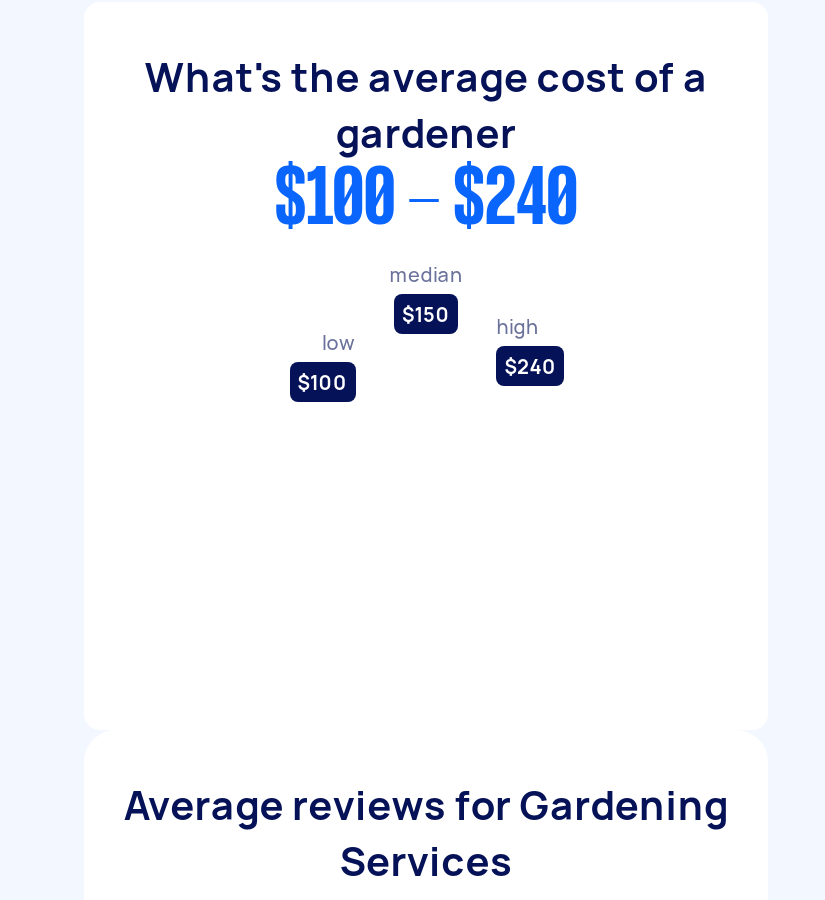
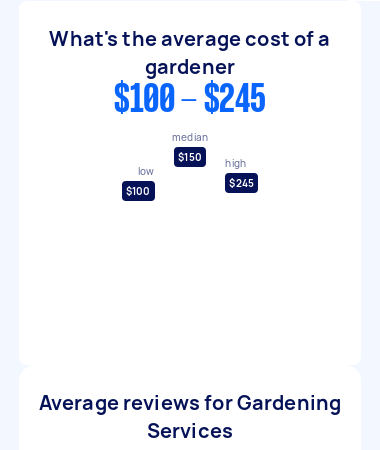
[275,166,577,238] $100 - $240 -> [114,83,266,119] $100 - $245
[505,353,557,381] $240 -> [229,176,254,190] $245

